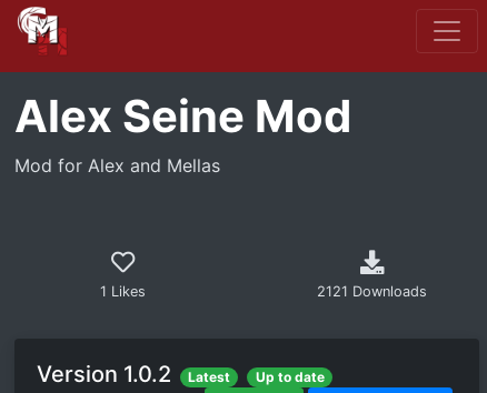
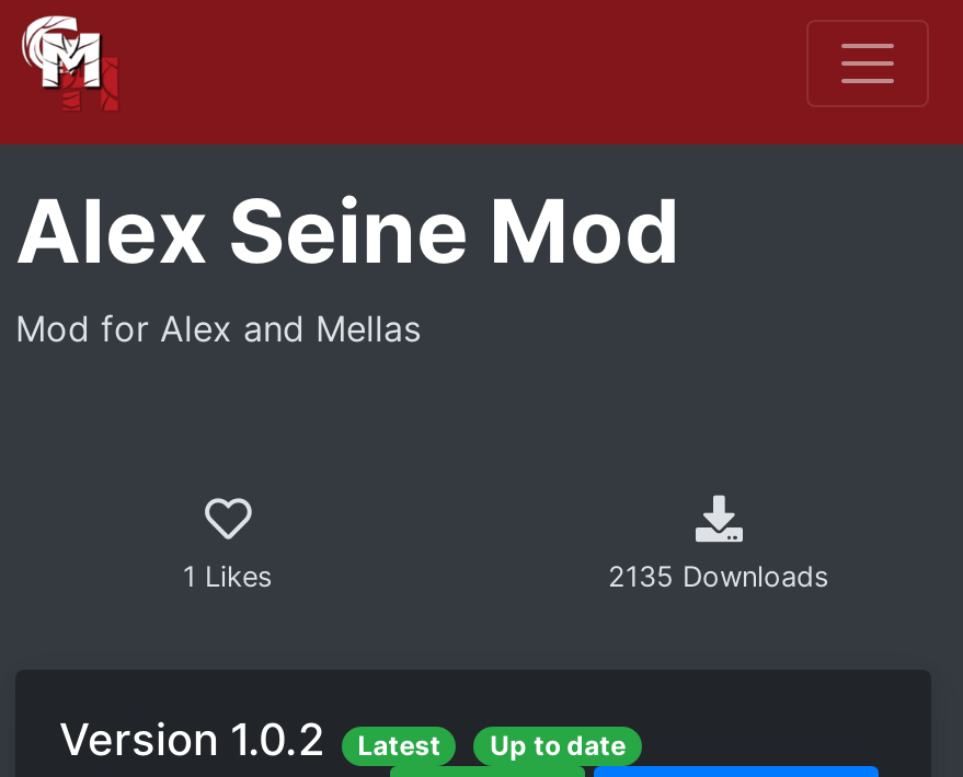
[316,283,426,300] 2121 Downloads -> [608,560,829,593] 2135 Downloads

